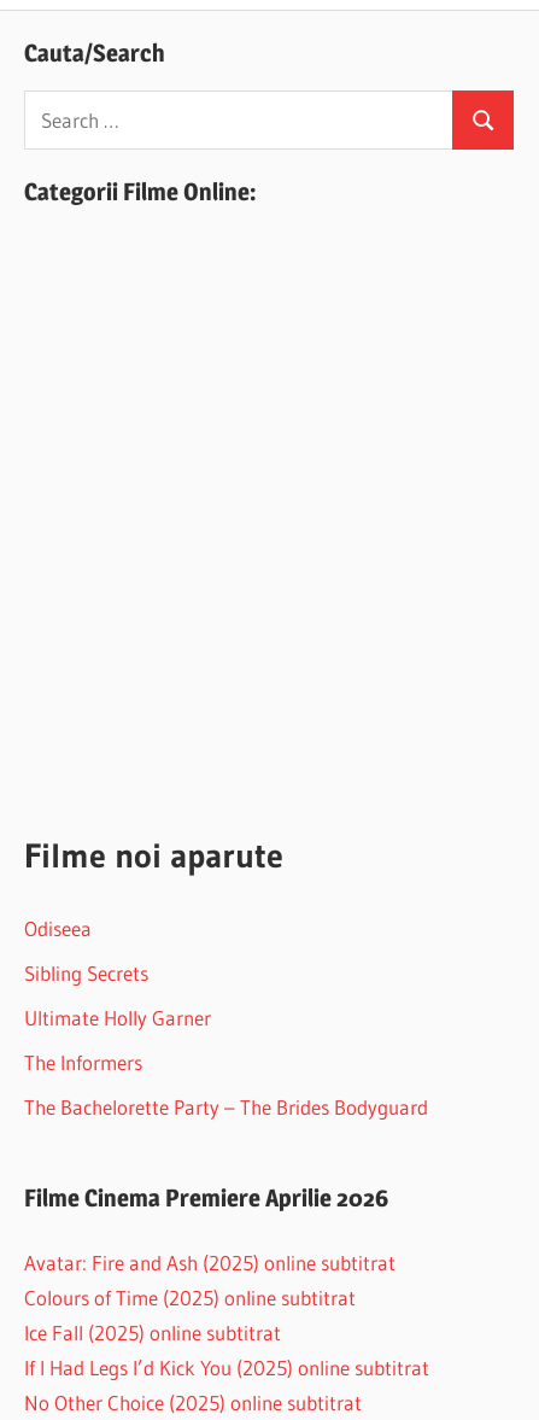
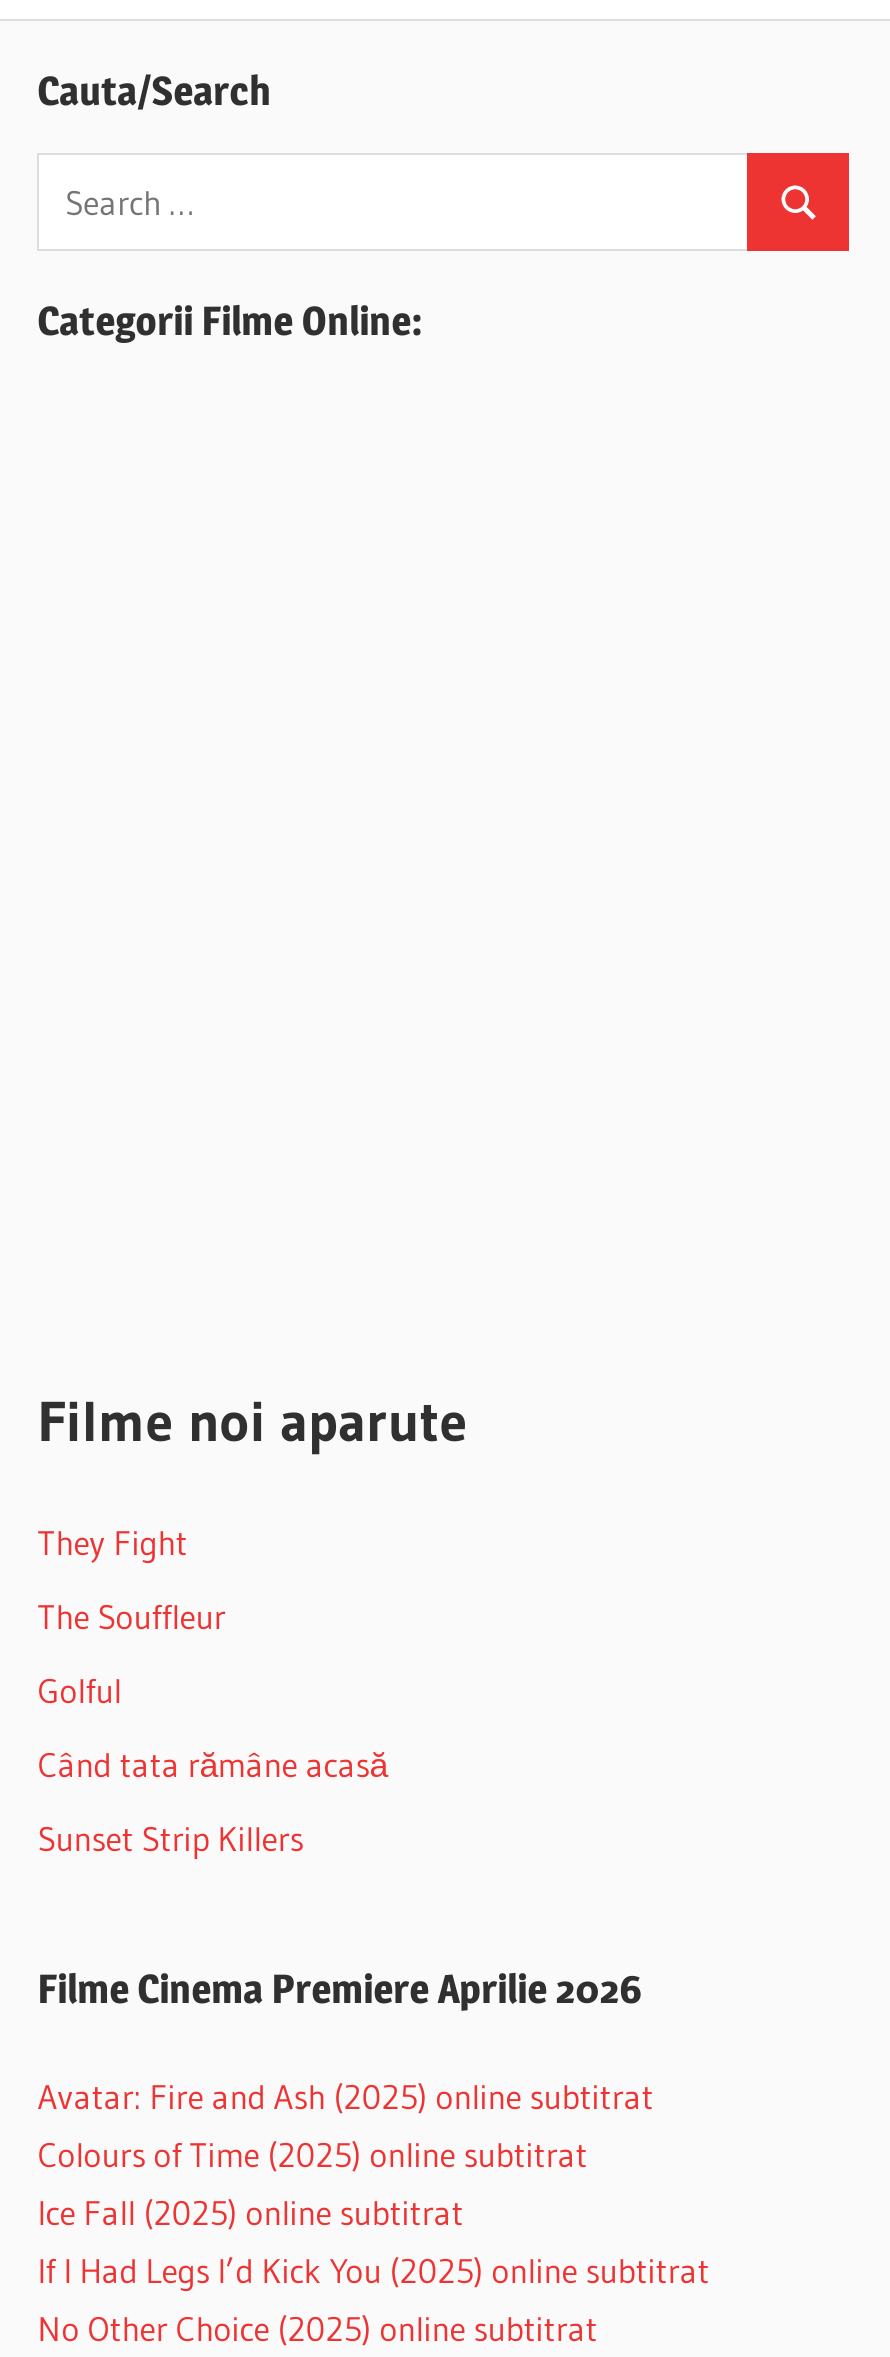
[24,916,92,941] Odiseea -> [37,1521,187,1563] They Fight
[24,960,149,986] Sibling Secrets -> [37,1595,225,1637] The Souffleur
[24,1005,211,1030] Ultimate Holly Garner -> [37,1669,121,1711] Golful
[24,1050,143,1075] The Informers -> [37,1743,387,1785] Când tata rămâne acasă
[24,1094,428,1120] The Bachelorette Party – The Brides Bodyguard -> [37,1817,303,1859] Sunset Strip Killers

